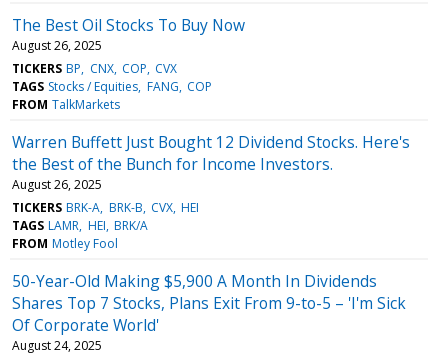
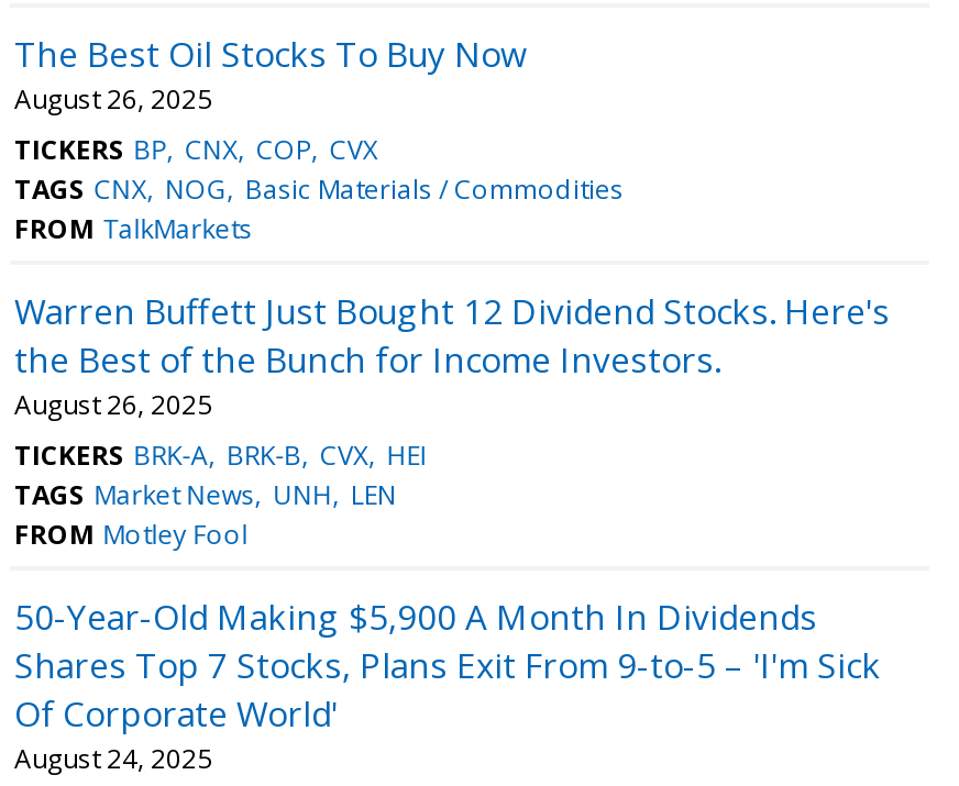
[12,78,212,95] TAGS Stocks / Equities FANG COP -> [14,170,623,207] TAGS CNX NOG Basic Materials / Commodities
[12,217,148,234] TAGS LAMR HEI BRK/A -> [14,476,397,513] TAGS Market News UNH LEN

